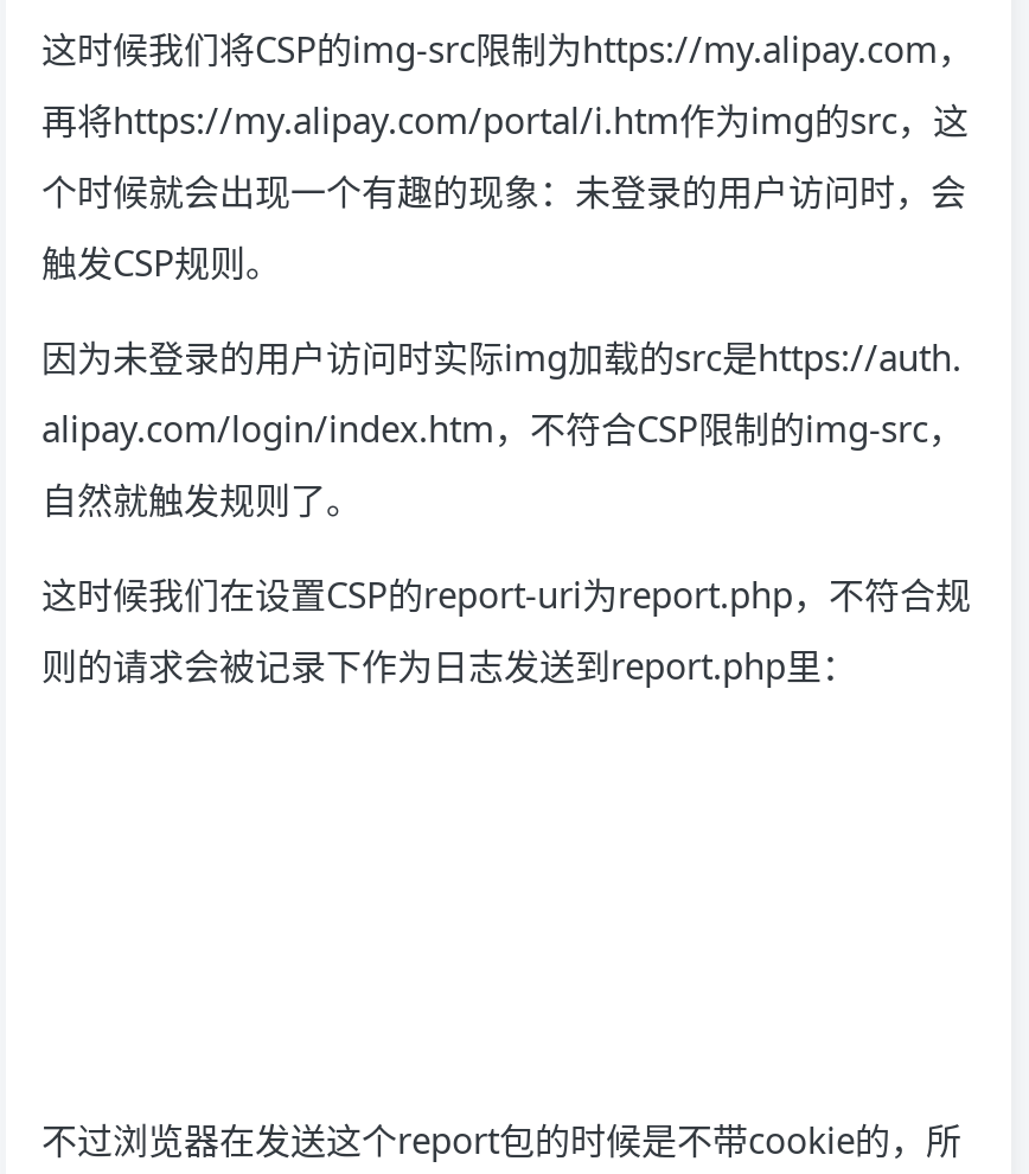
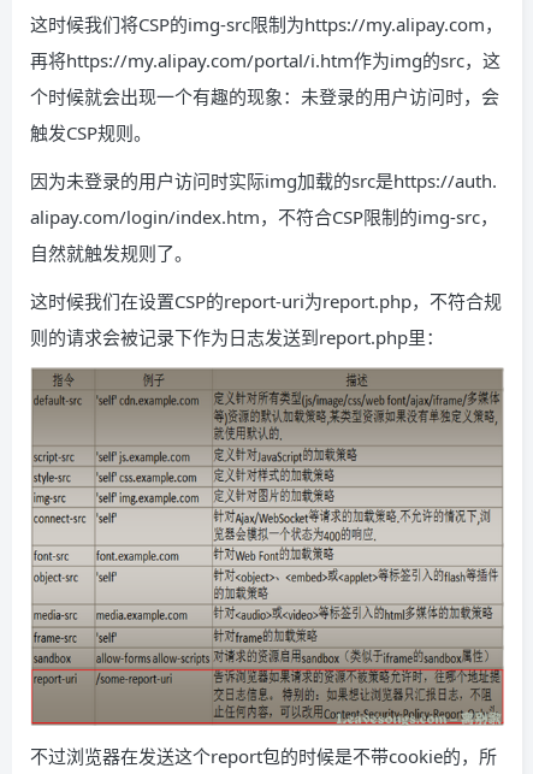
none -> [30,367,505,727] [image]

